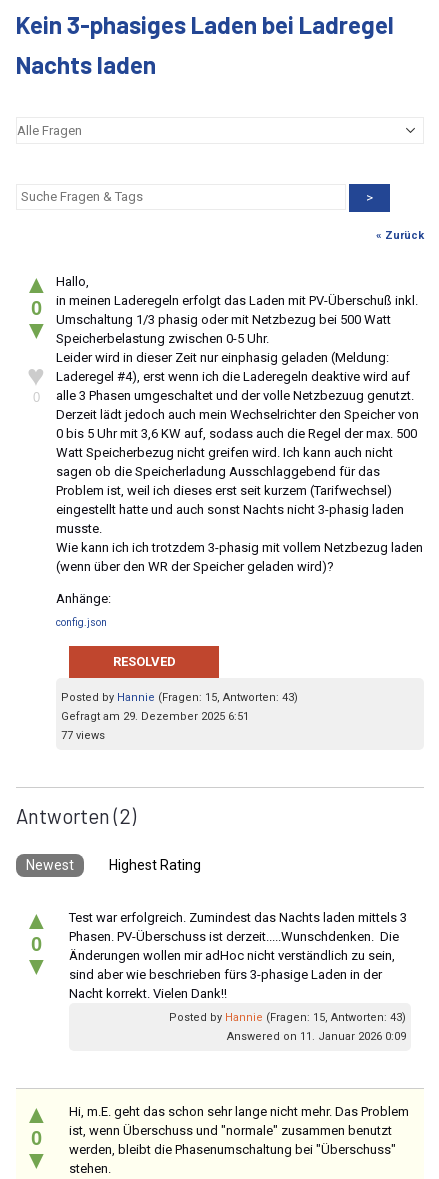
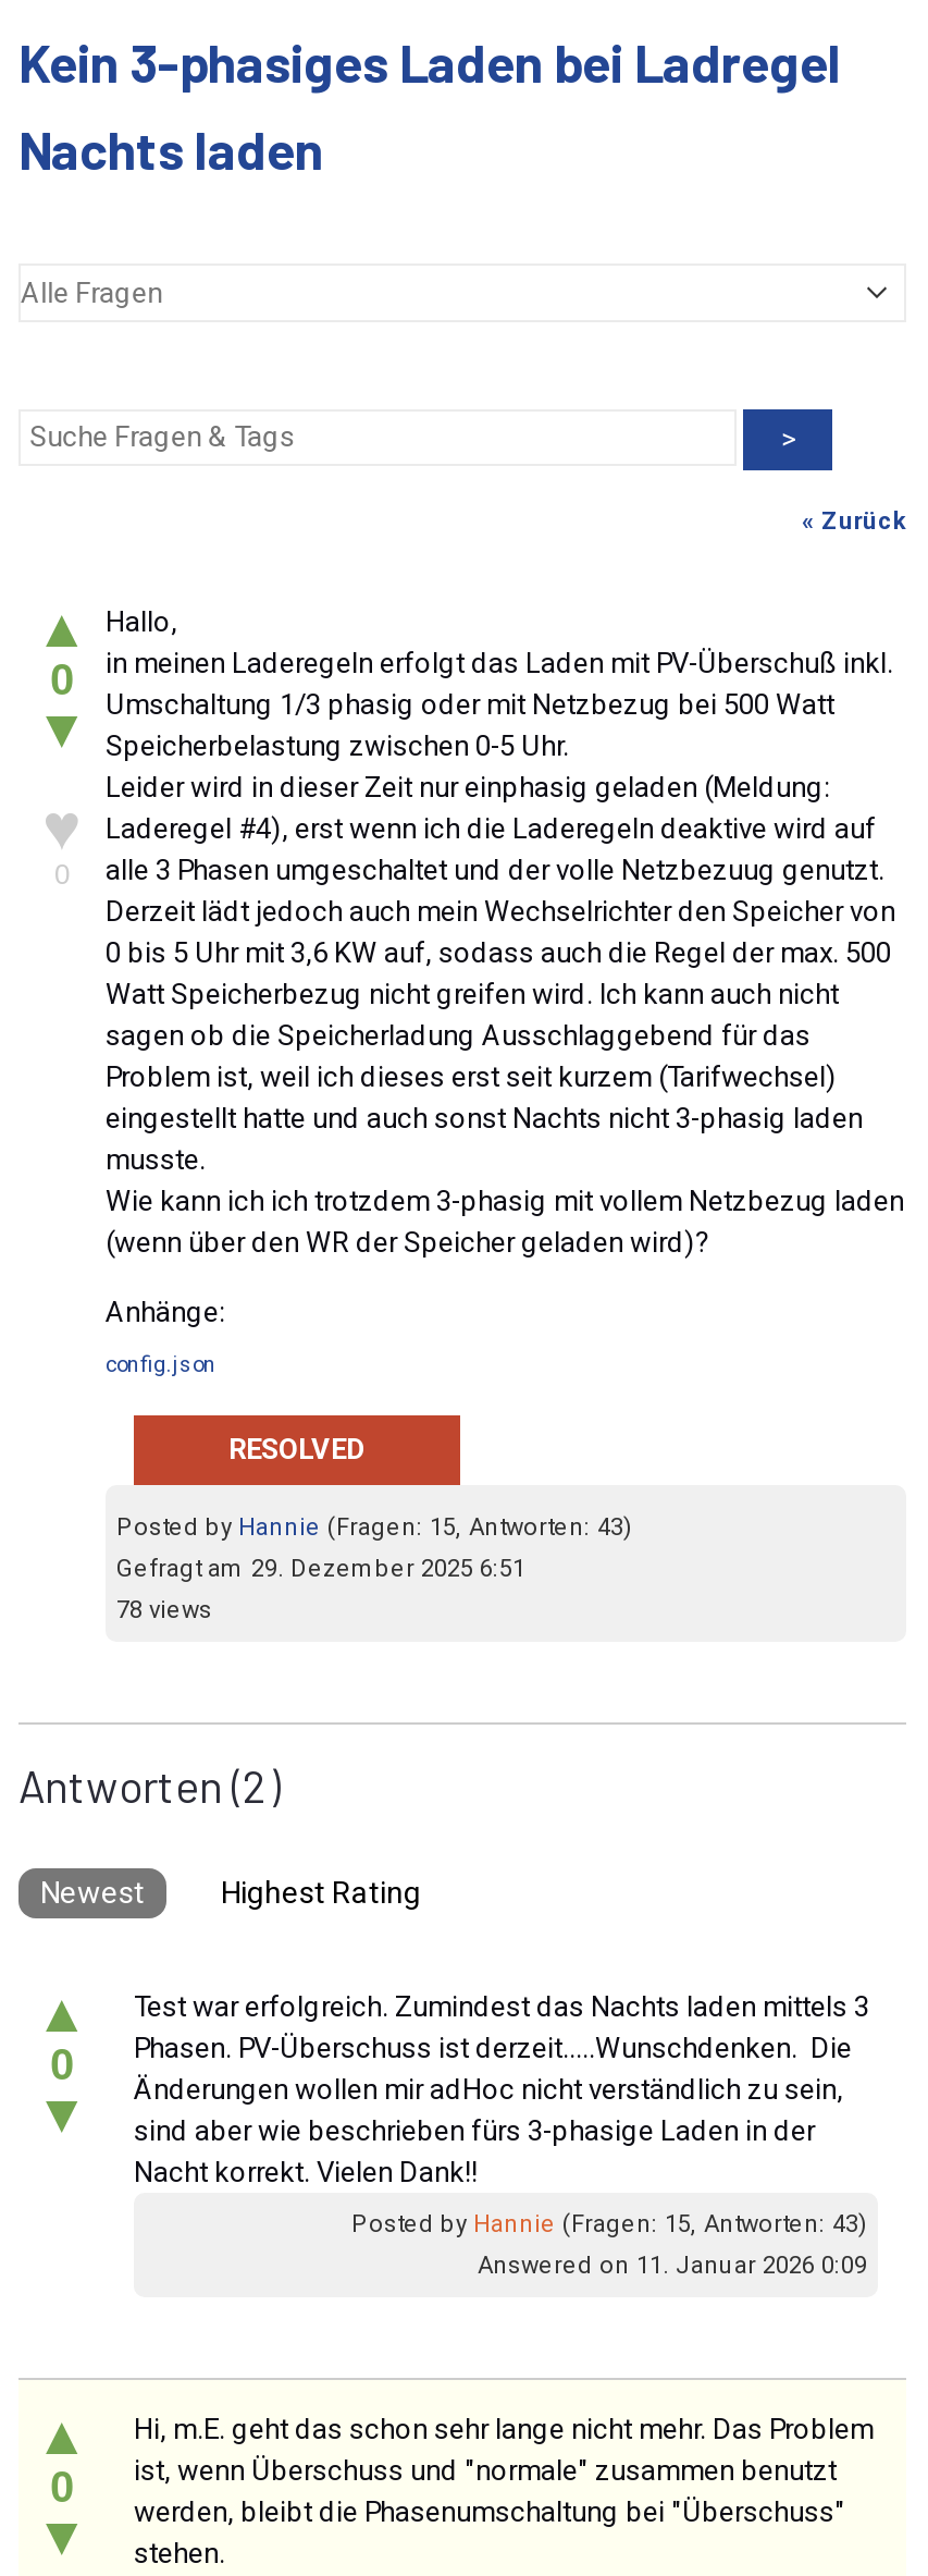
[61,729,105,742] 77 views -> [116,1595,212,1624] 78 views

